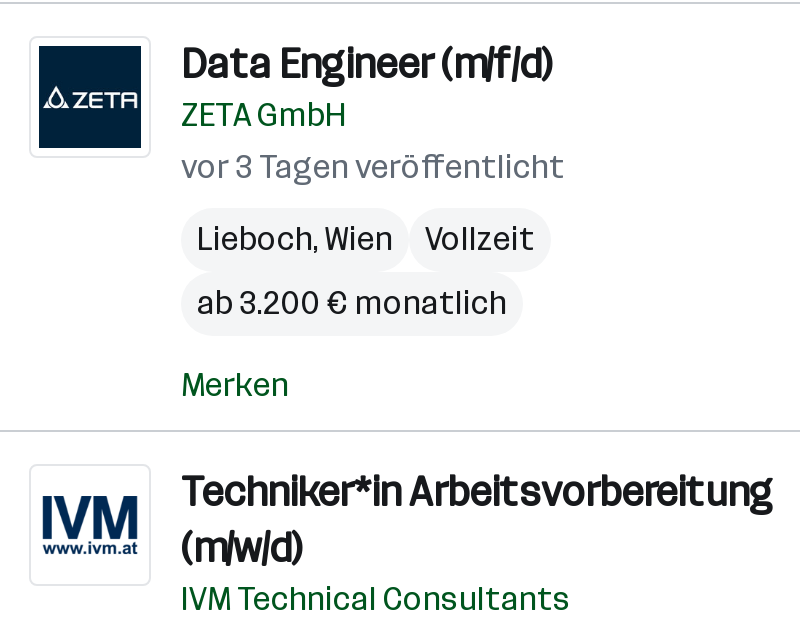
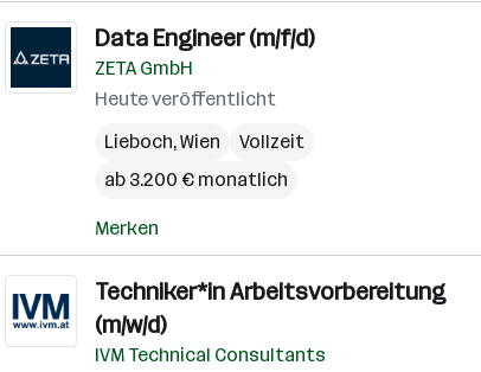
[181,148,565,186] vor 3 Tagen veröffentlicht -> [95,88,276,110] Heute veröffentlicht

